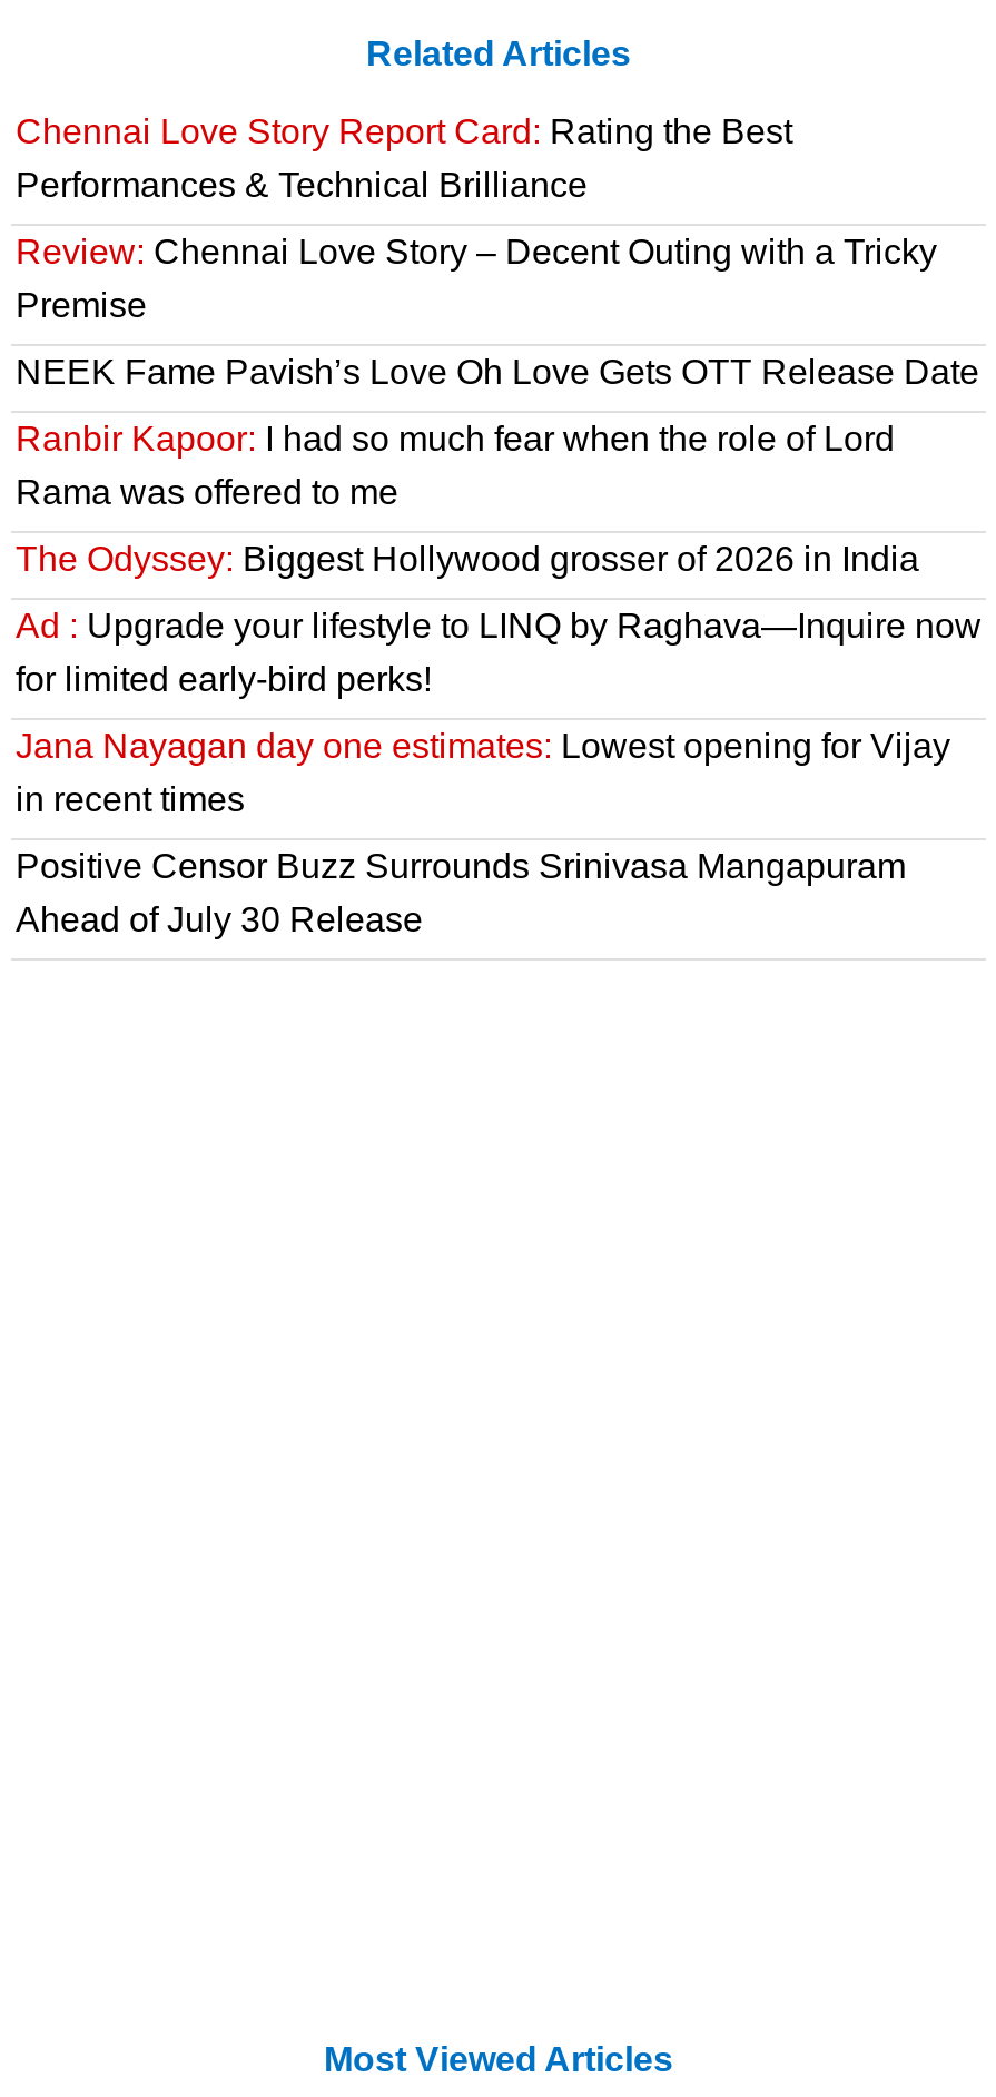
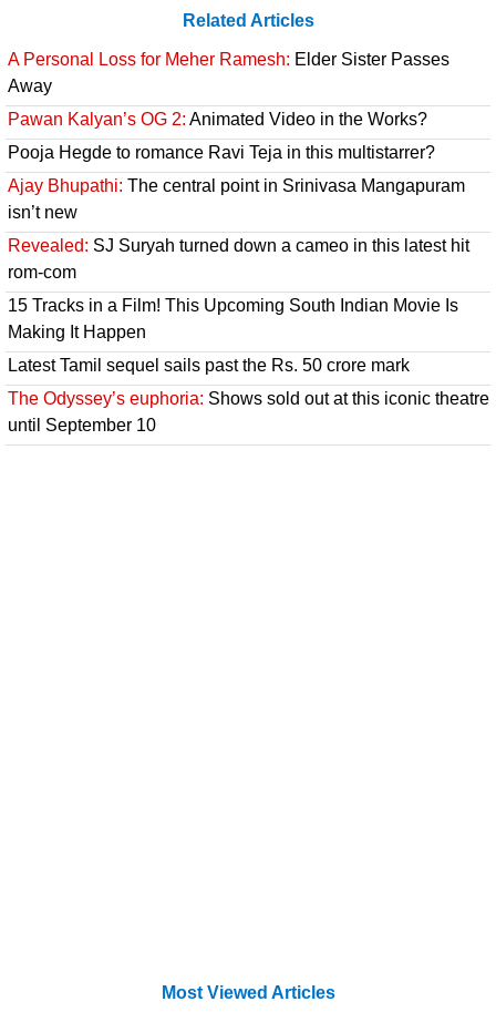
[16,114,792,205] Chennai Love Story Report Card: Rating the Best | Performances & Technical Brilliance -> [8,50,449,95] A Personal Loss for Meher Ramesh: Elder Sister Passes | Away
[16,234,937,325] Review: Chennai Love Story – Decent Outing with a Tricky | Premise -> [8,110,427,129] Pawan Kalyan’s OG 2: Animated Video in the Works?
[16,354,979,392] NEEK Fame Pavish’s Love Oh Love Gets OTT Release Date -> [8,143,435,162] Pooja Hegde to romance Ravi Teja in this multistarrer?
[16,421,895,512] Ranbir Kapoor: I had so much fear when the role of Lord | Rama was offered to me -> [8,176,465,222] Ajay Bhupathi: The central point in Srinivasa Mangapuram | isn’t new
[16,541,919,579] The Odyssey: Biggest Hollywood grosser of 2026 in India -> [8,236,469,282] Revealed: SJ Suryah turned down a cameo in this latest hit | rom-com
[16,608,982,699] Ad : Upgrade your lifestyle to LINQ by Raghava—Inquire now | for limited early-bird perks! -> [8,296,458,341] 15 Tracks in a Film! This Upcoming South Indian Movie Is | Making It Happen
[16,728,950,819] Jana Nayagan day one estimates: Lowest opening for Vijay | in recent times -> [8,356,410,375] Latest Tamil sequel sails past the Rs. 50 crore mark
[16,848,906,939] Positive Censor Buzz Surrounds Srinivasa Mangapuram | Ahead of July 30 Release -> [8,389,489,435] The Odyssey’s euphoria: Shows sold out at this iconic theatre | until September 10

